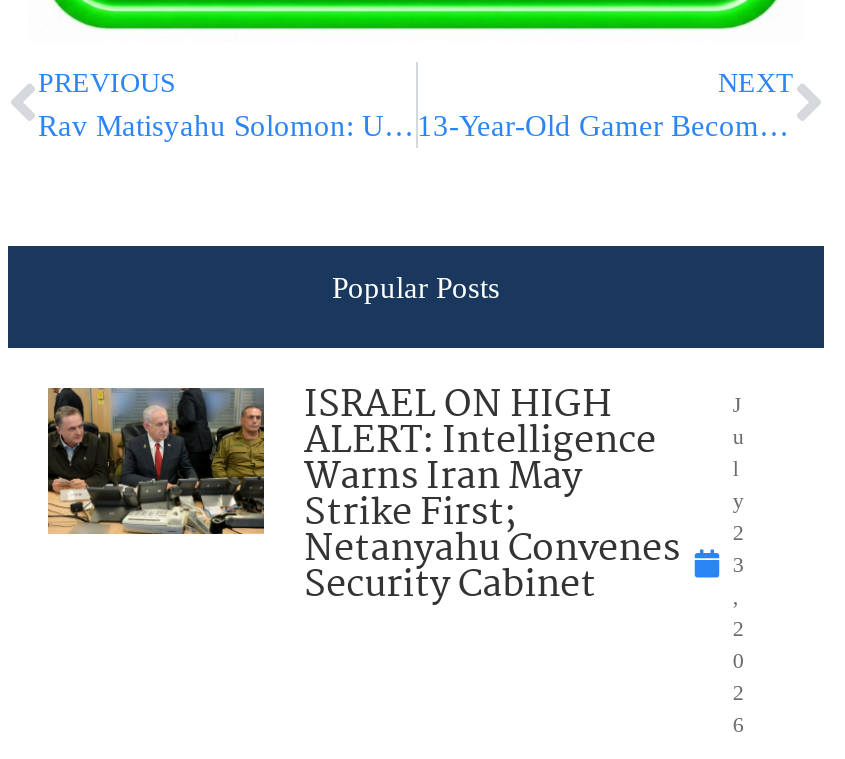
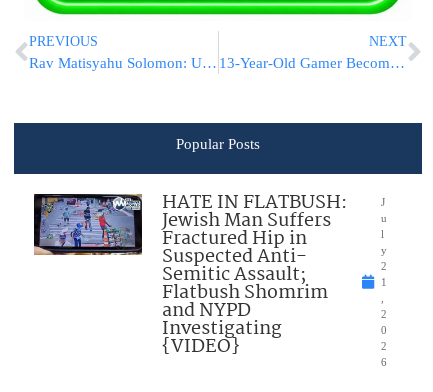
[46,377,680,617] [image] | ISRAEL ON HIGH | ALERT: Intelligence | Warns Iran May | Strike First; | Netanyahu Convenes | Security Cabinet -> [33,188,347,362] [image] | HATE IN FLATBUSH: | Jewish Man Suffers | Fractured Hip in | Suspected Anti- | Semitic Assault; | Flatbush Shomrim | and NYPD | Investigating | {VIDEO}
[733,553,745,577] 3 -> [381,276,387,288] 1

